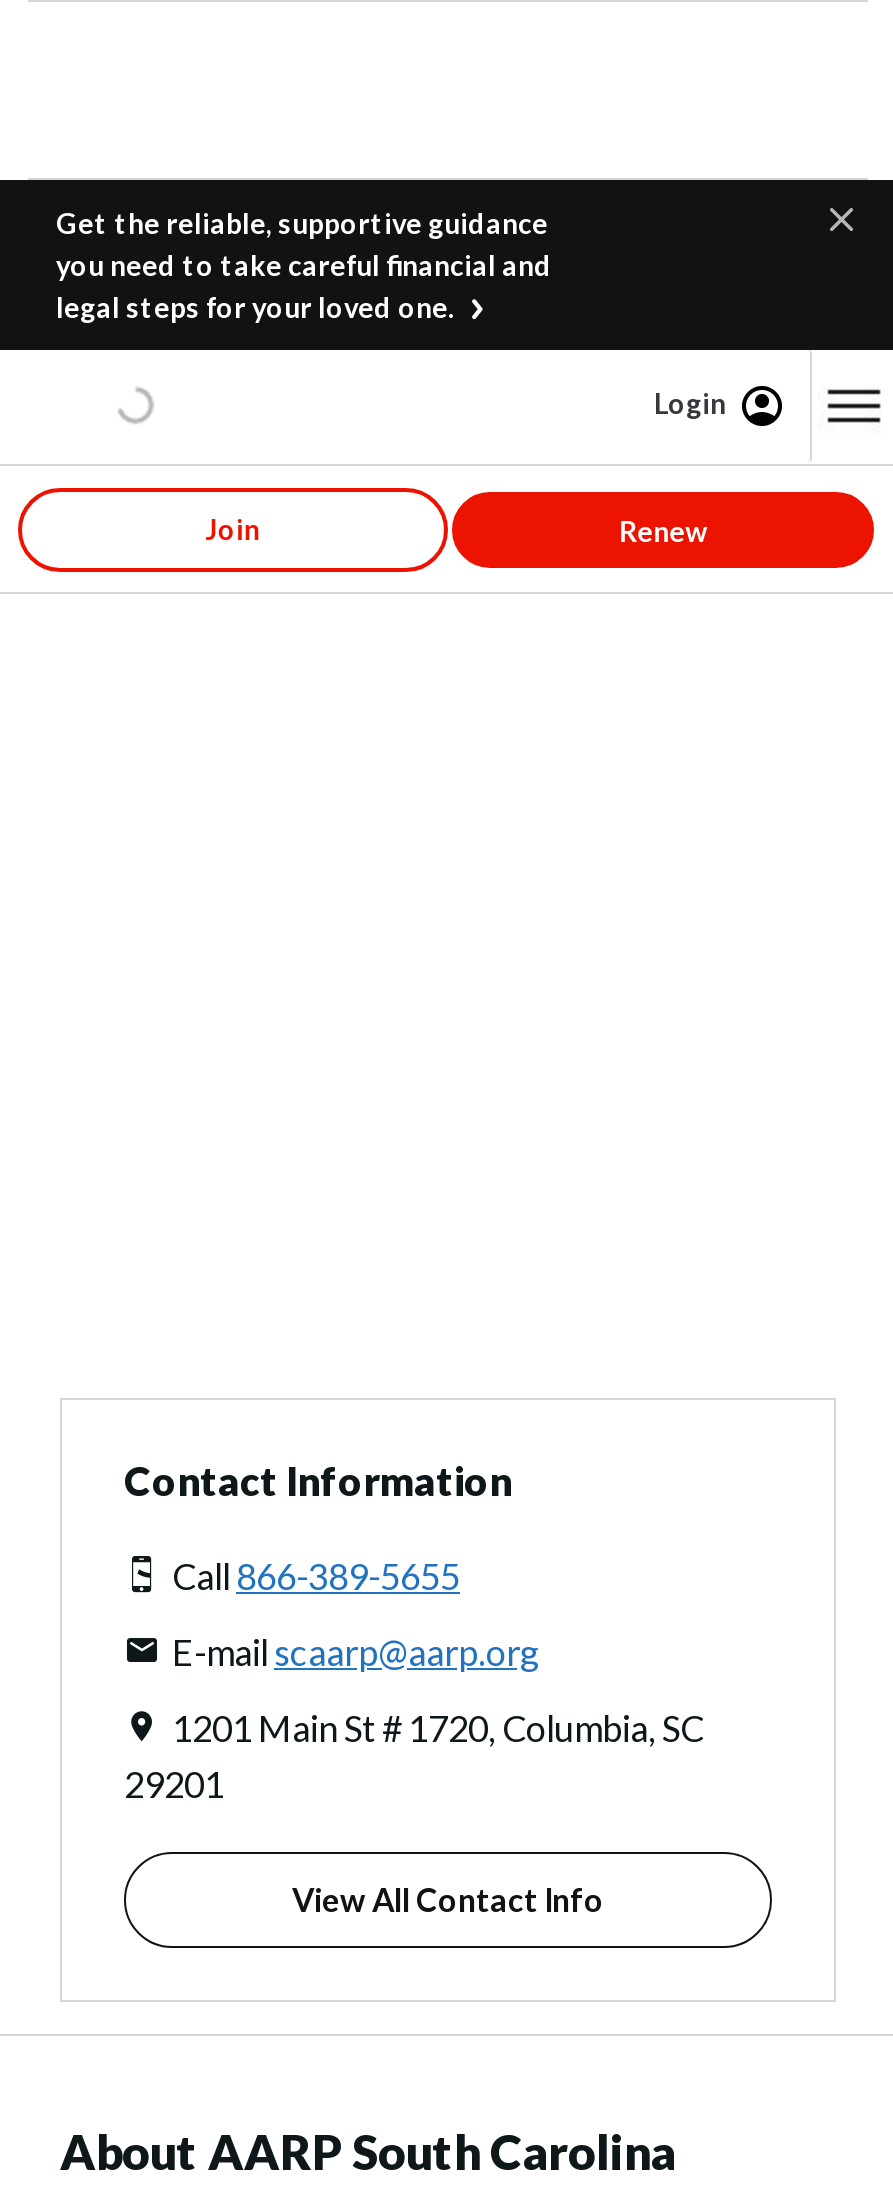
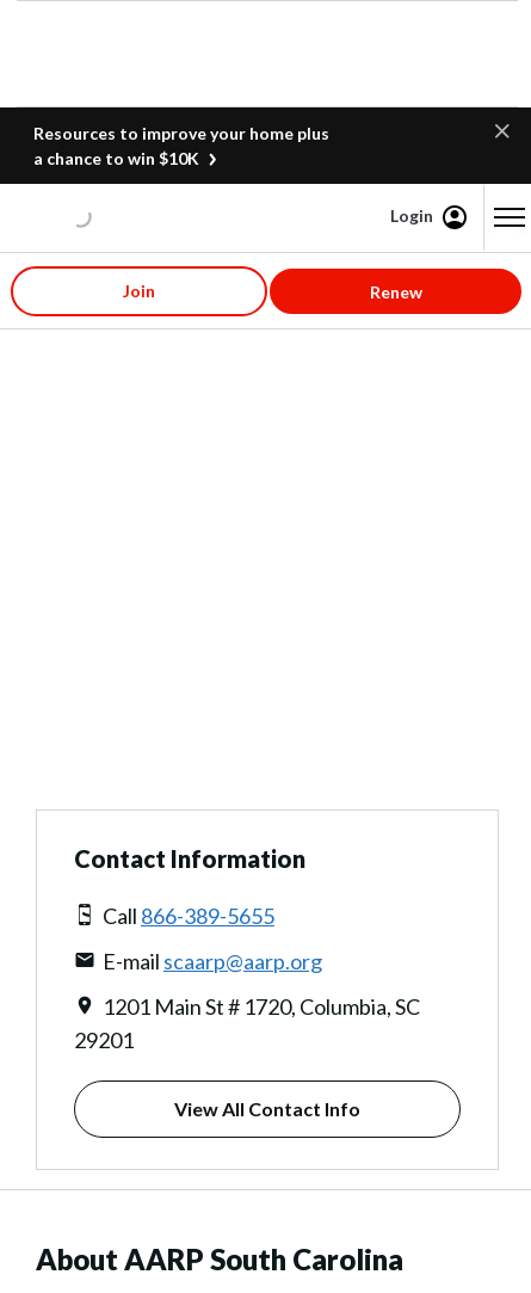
[56,206,552,324] Get the reliable, supportive guidance | you need to take careful financial and | legal steps for your loved one. -> [33,123,329,168] Resources to improve your home plus | a chance to win $10K

